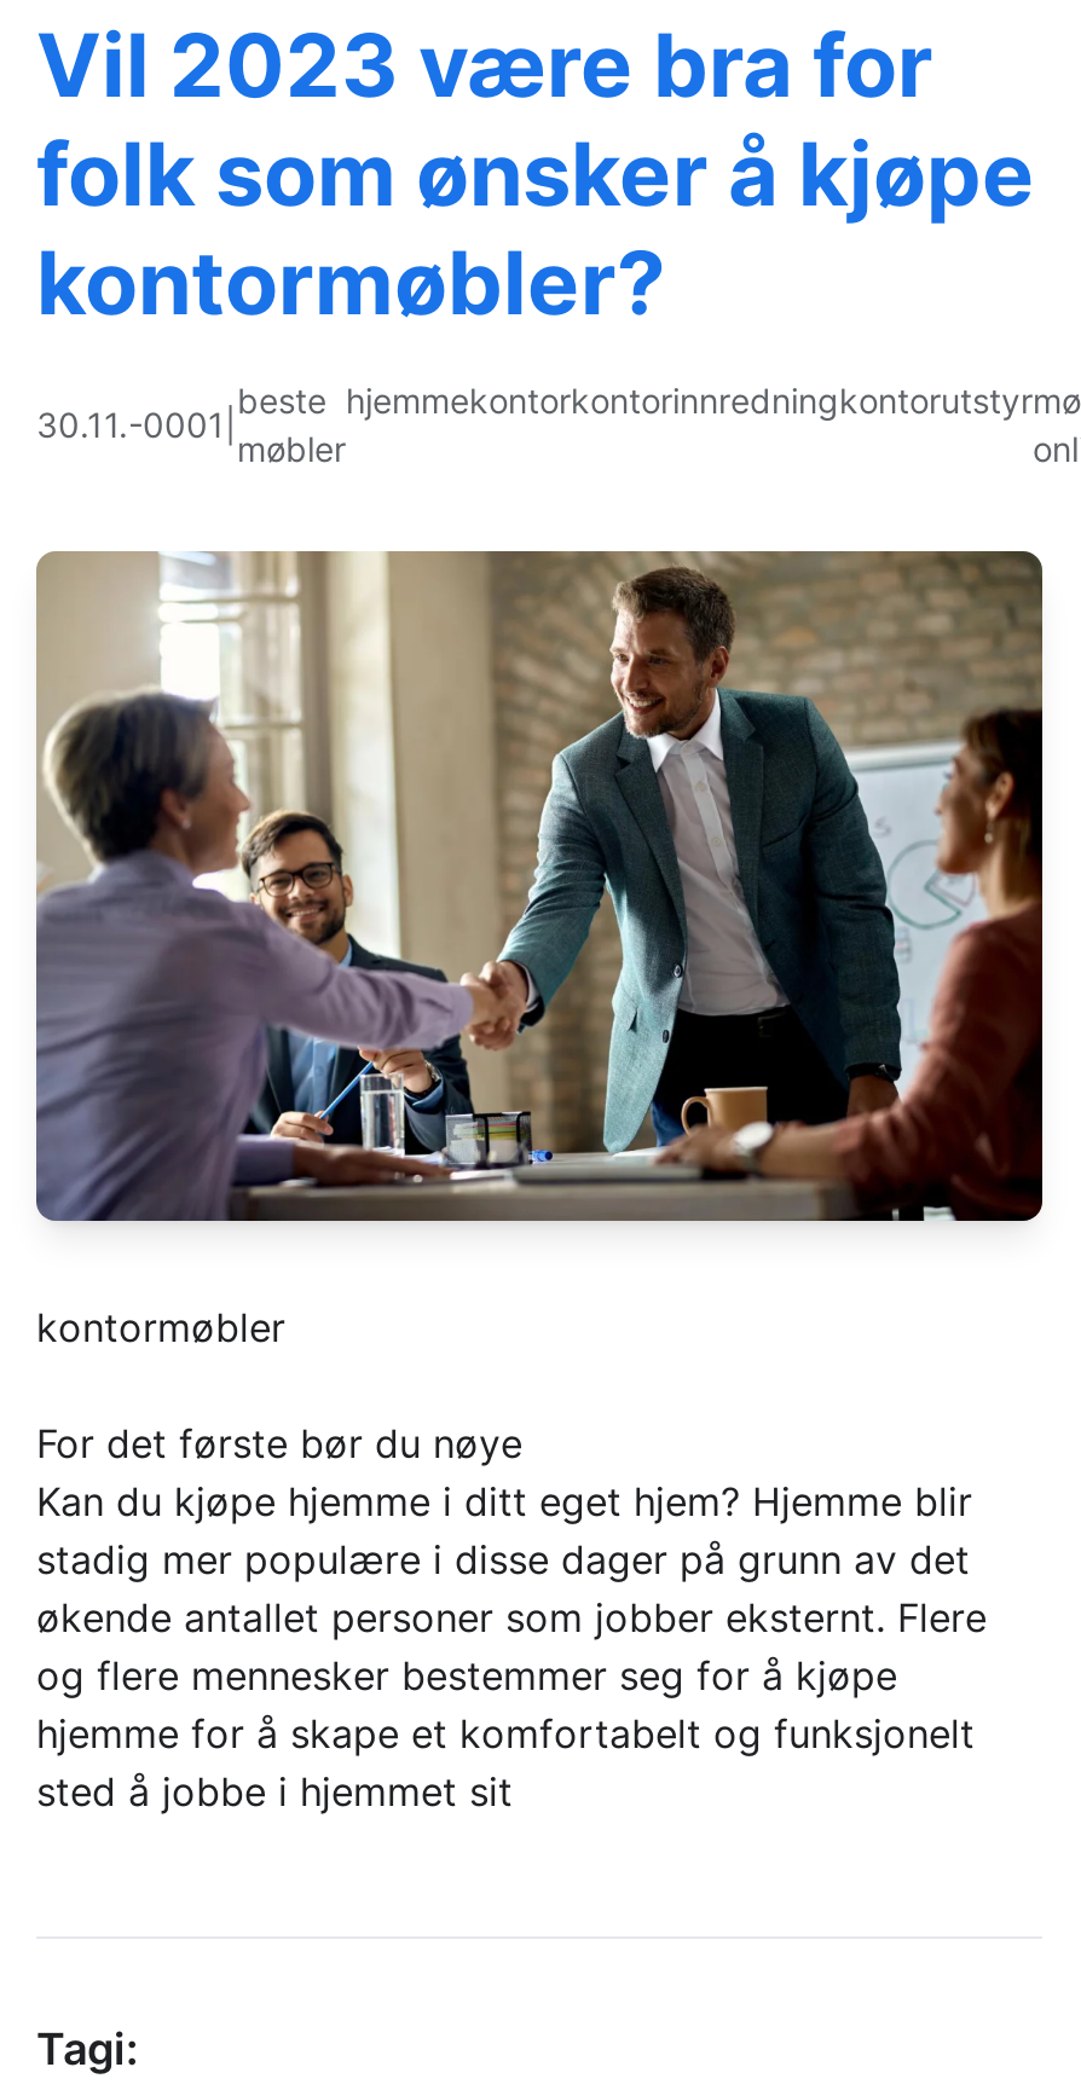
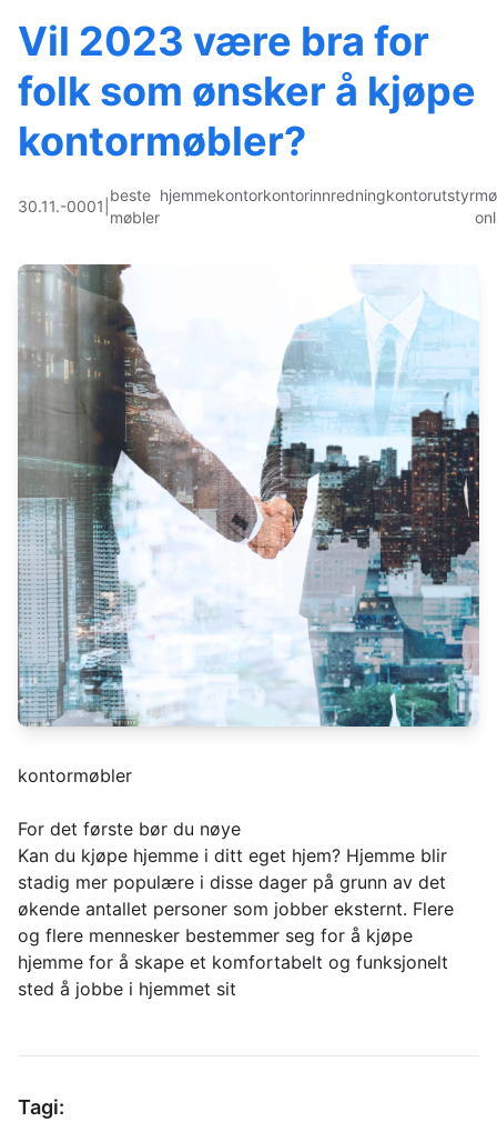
[36,549,1042,1223] [image] -> [18,263,480,728] [image]

